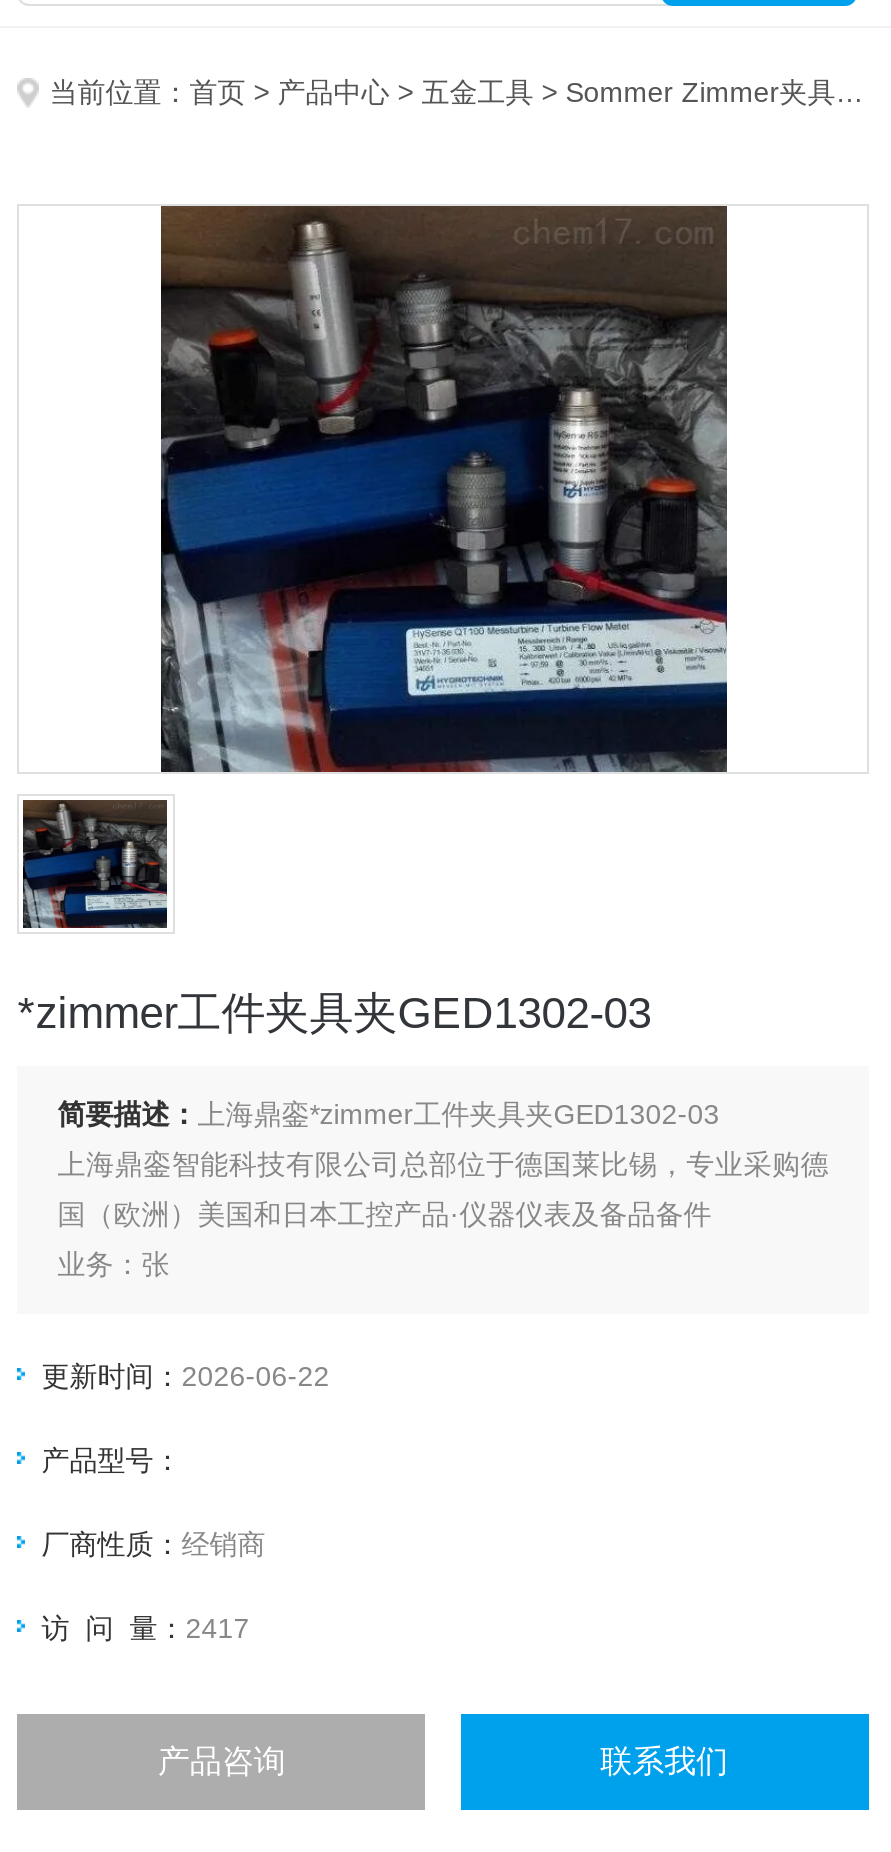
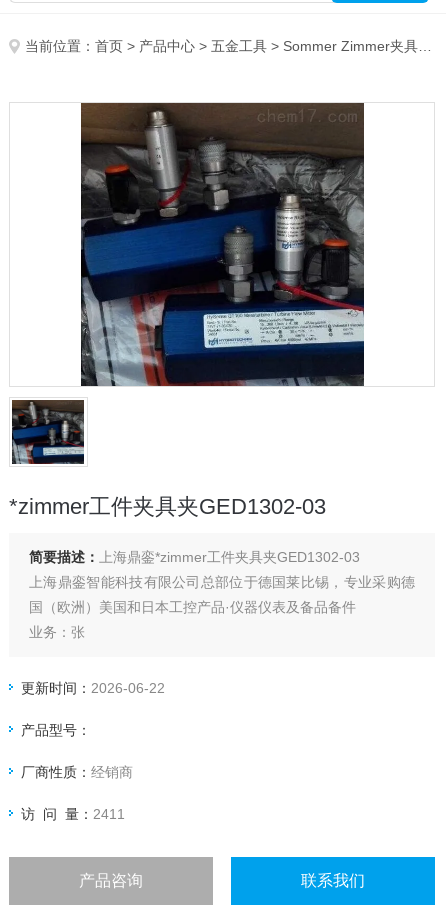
[41,1612,249,1644] 访 问 量：2417 -> [21,806,125,822] 访 问 量：2411

